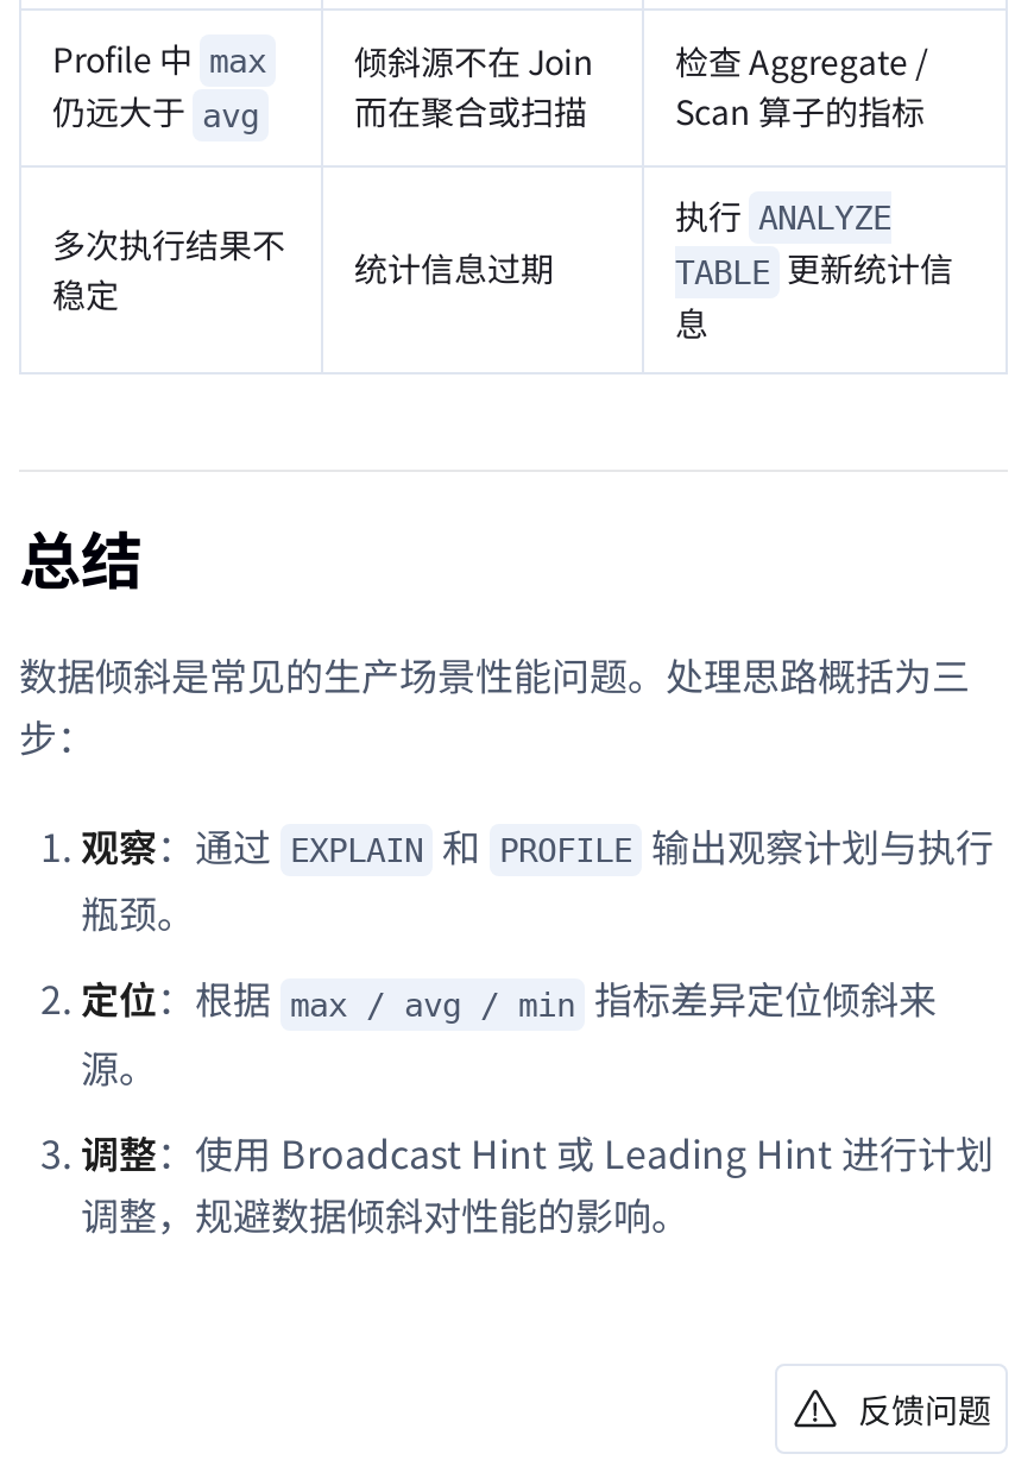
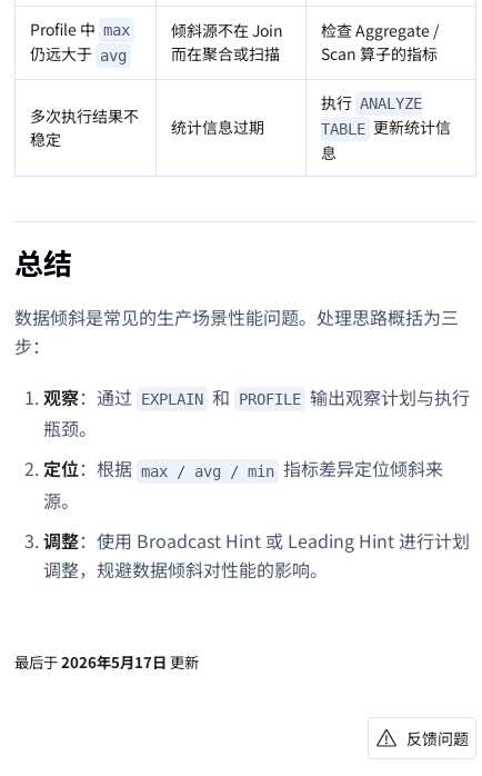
none -> [14,652,199,673] 最后于2026年5月17日 更新

